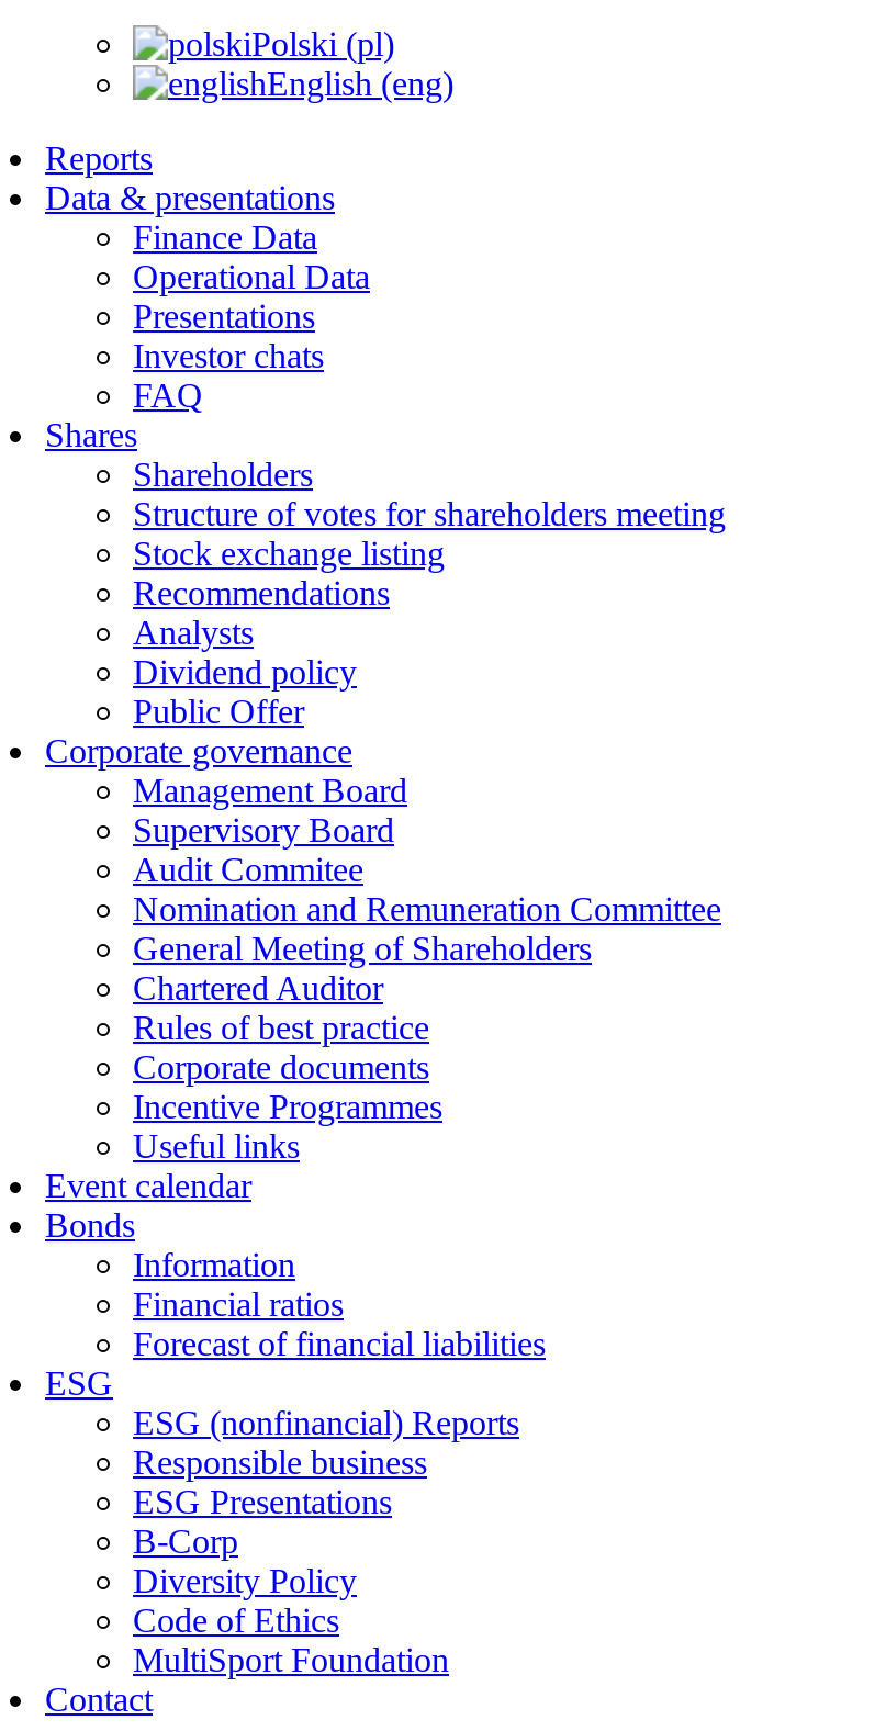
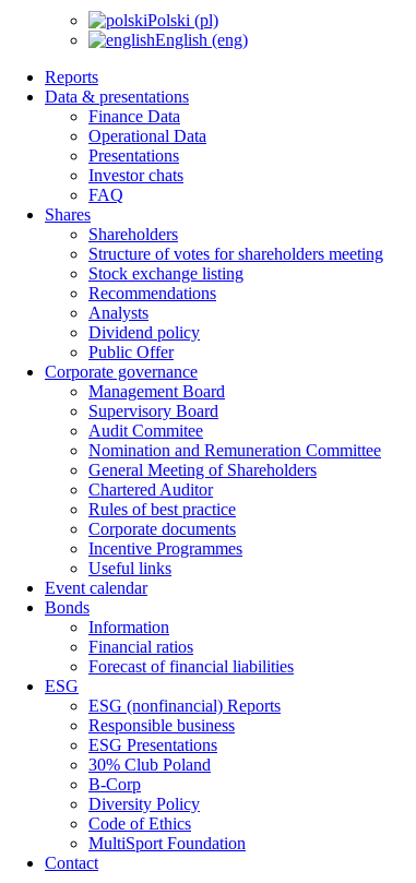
none -> [88,755,211,774] 30% Club Poland

